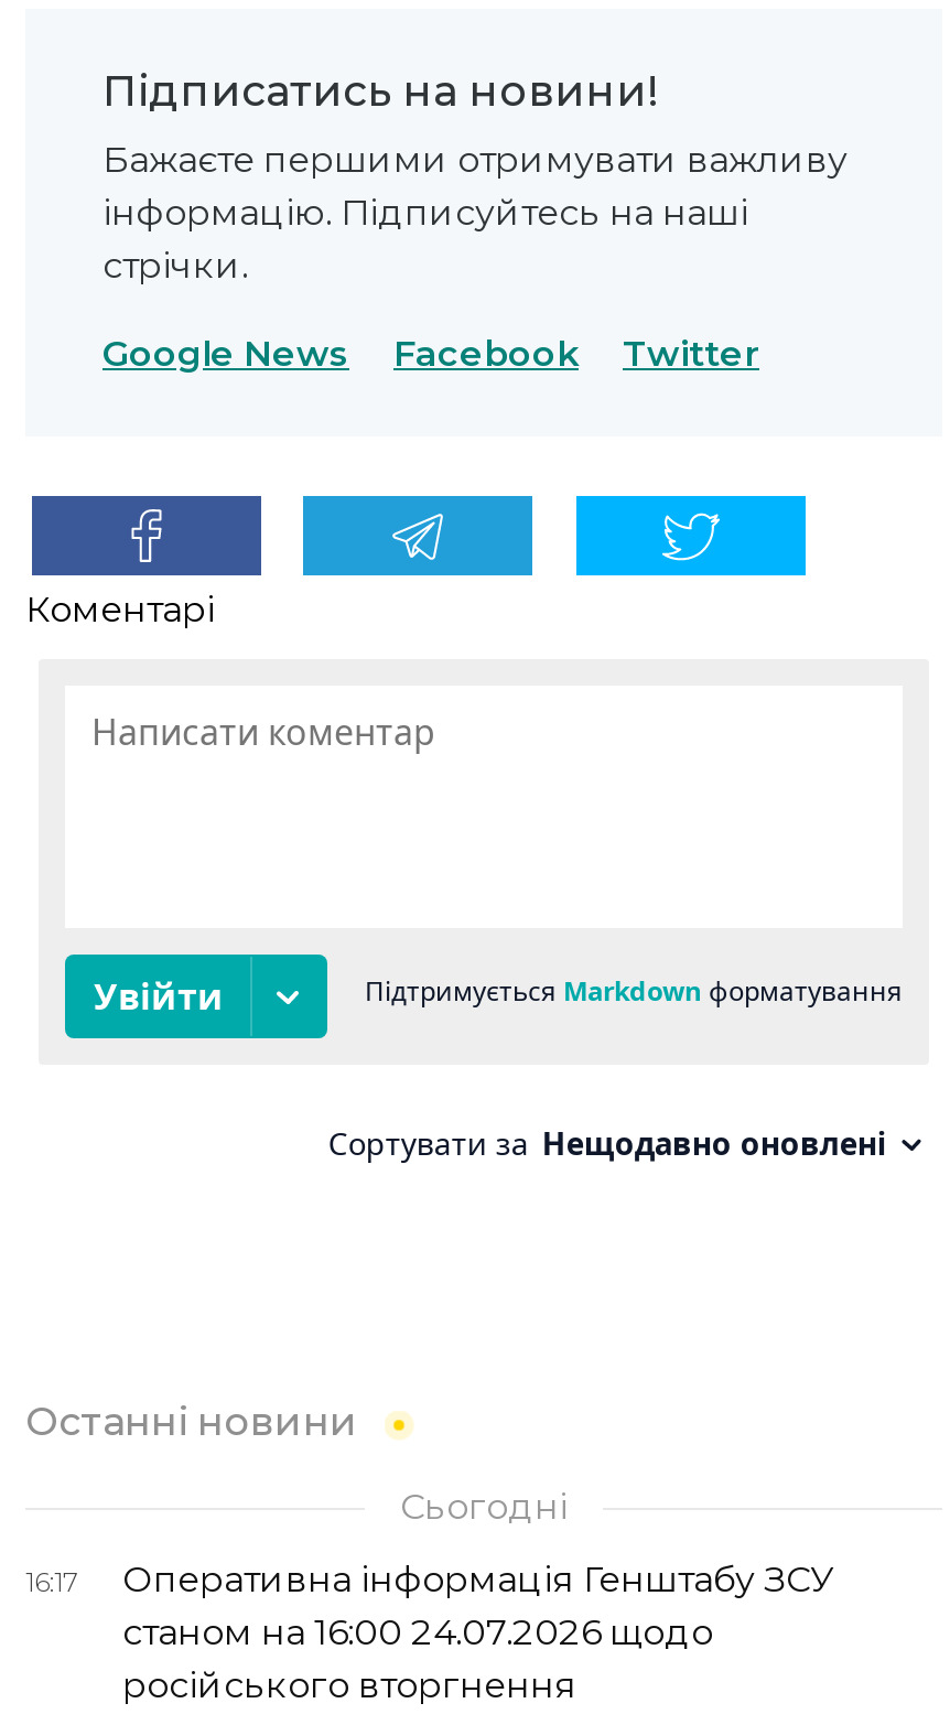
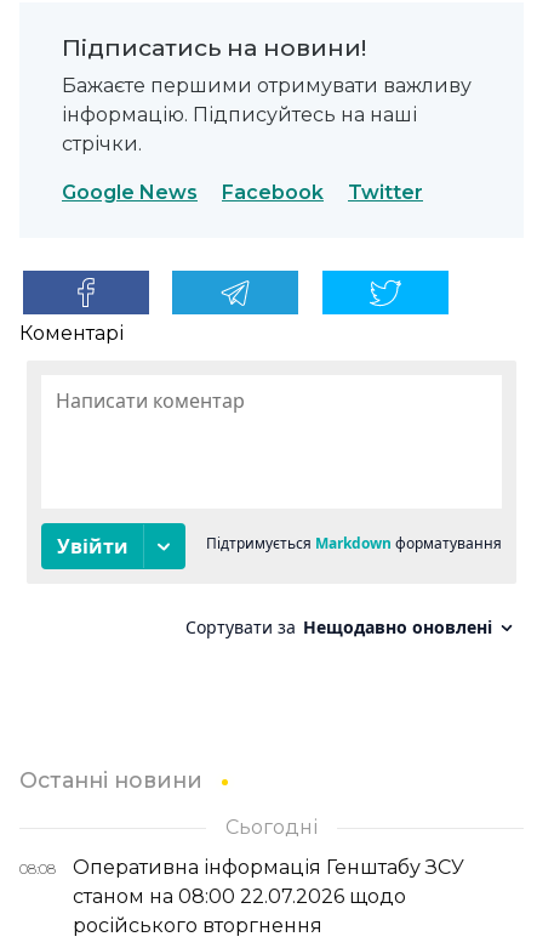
[25,1558,834,1600] 16:17 Оперативна інформація Генштабу ЗСУ -> [19,855,464,878] 08:08 Оперативна інформація Генштабу ЗСУ
[122,1611,713,1652] станом на 16:00 24.07.2026 щодо -> [73,884,406,907] станом на 08:00 22.07.2026 щодо

